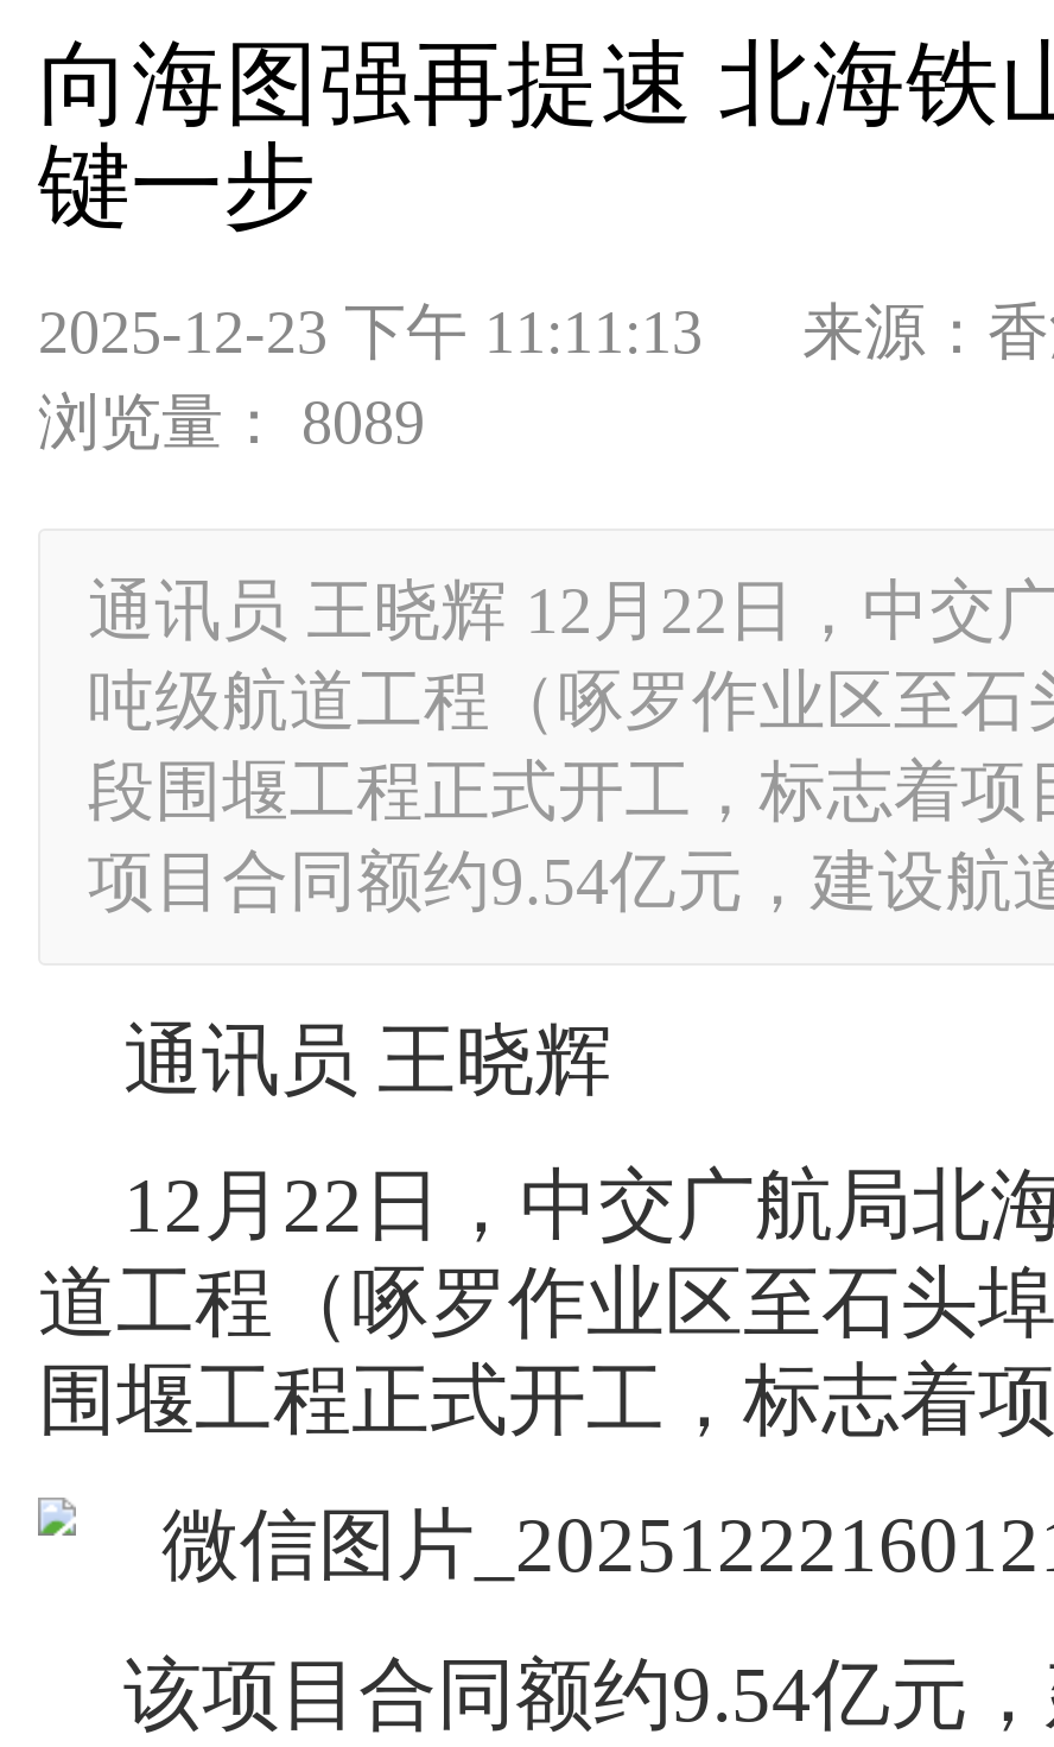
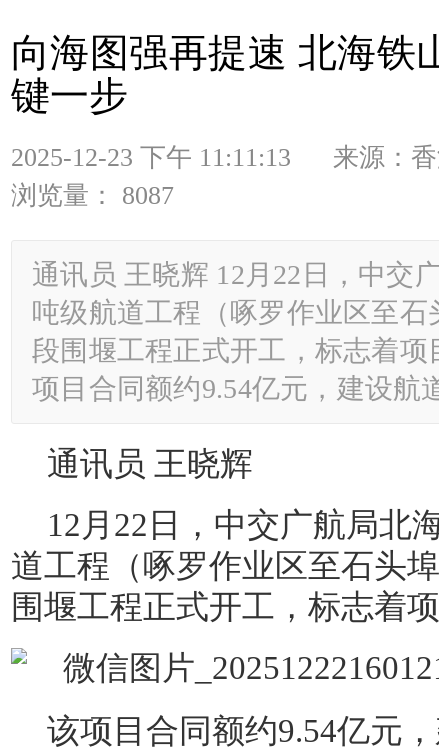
[38,388,425,457] 浏览量： 8089 -> [11,181,174,210] 浏览量： 8087

